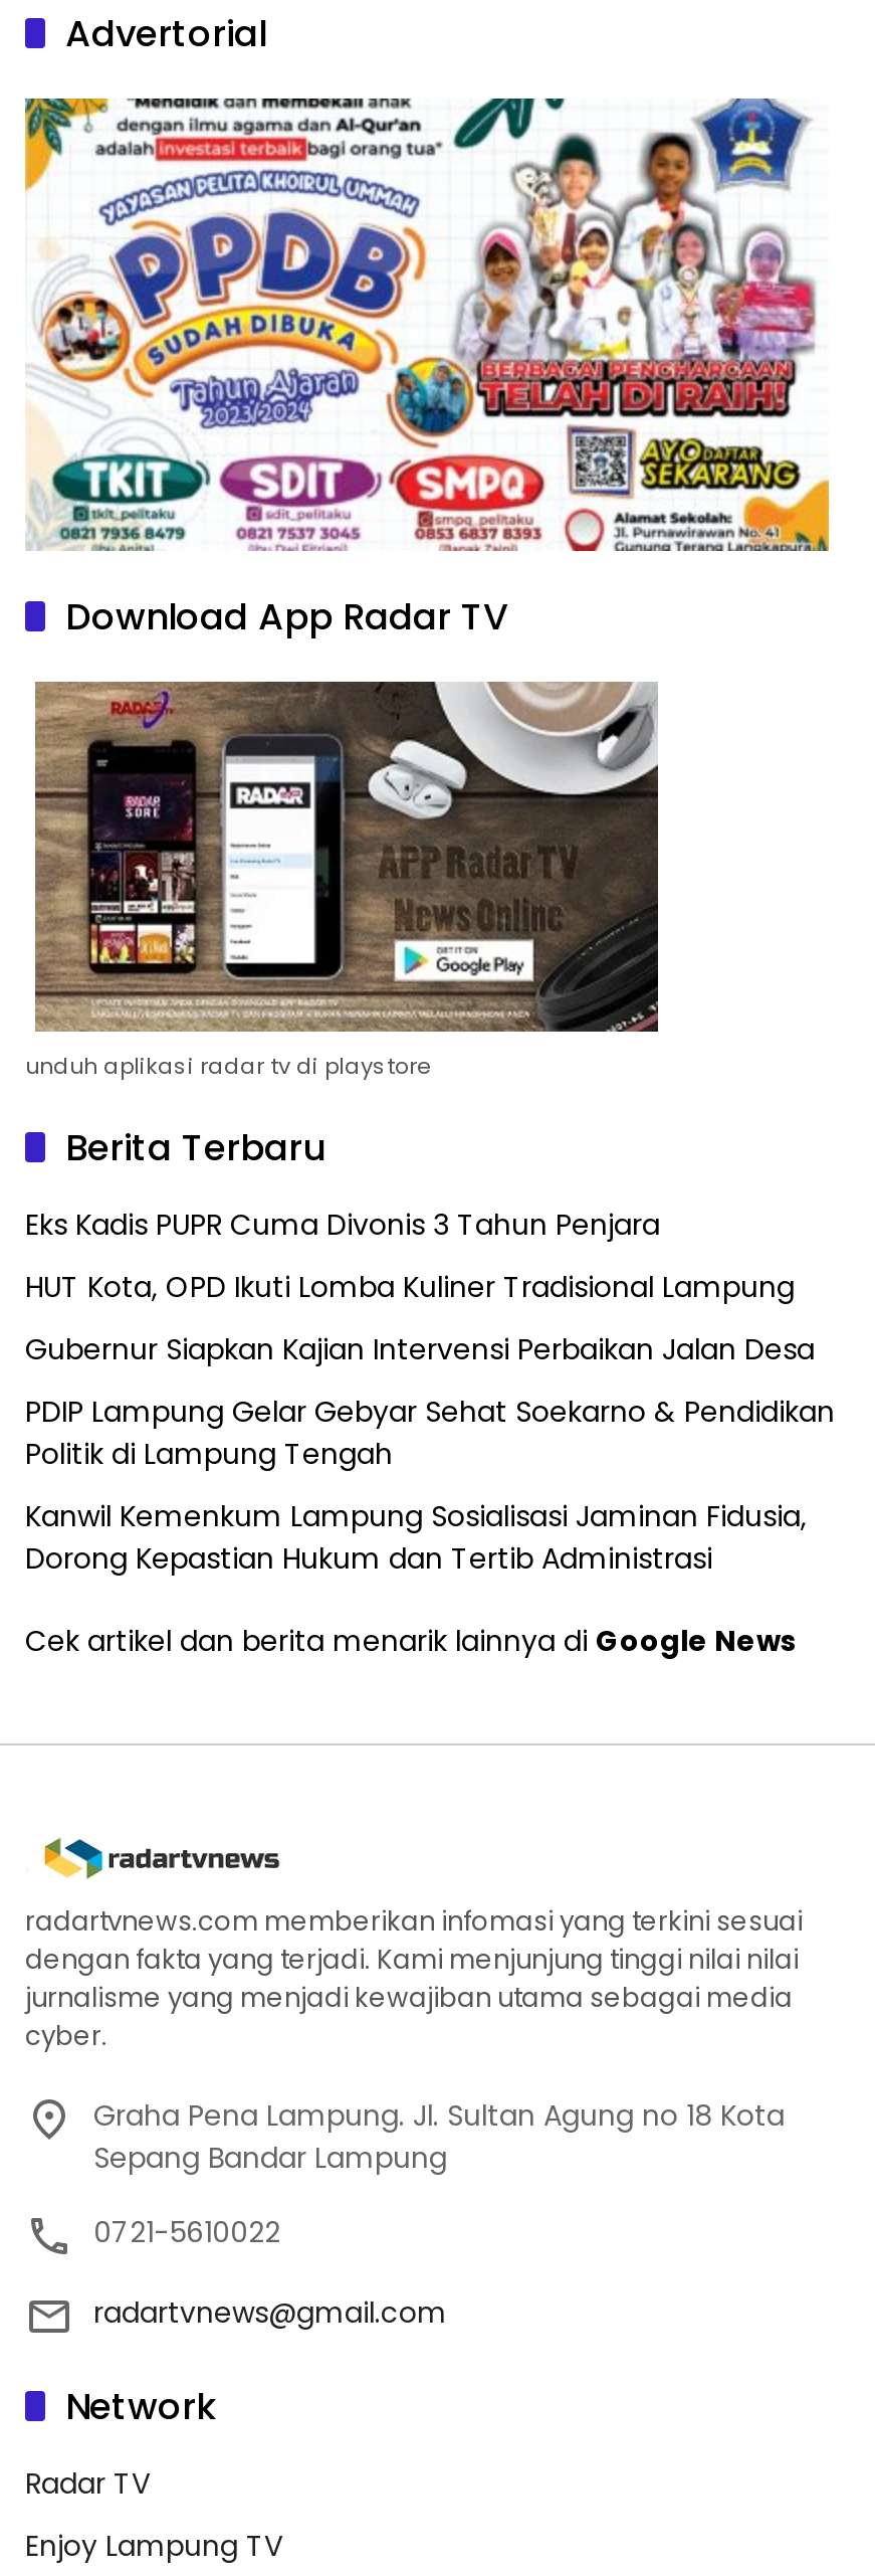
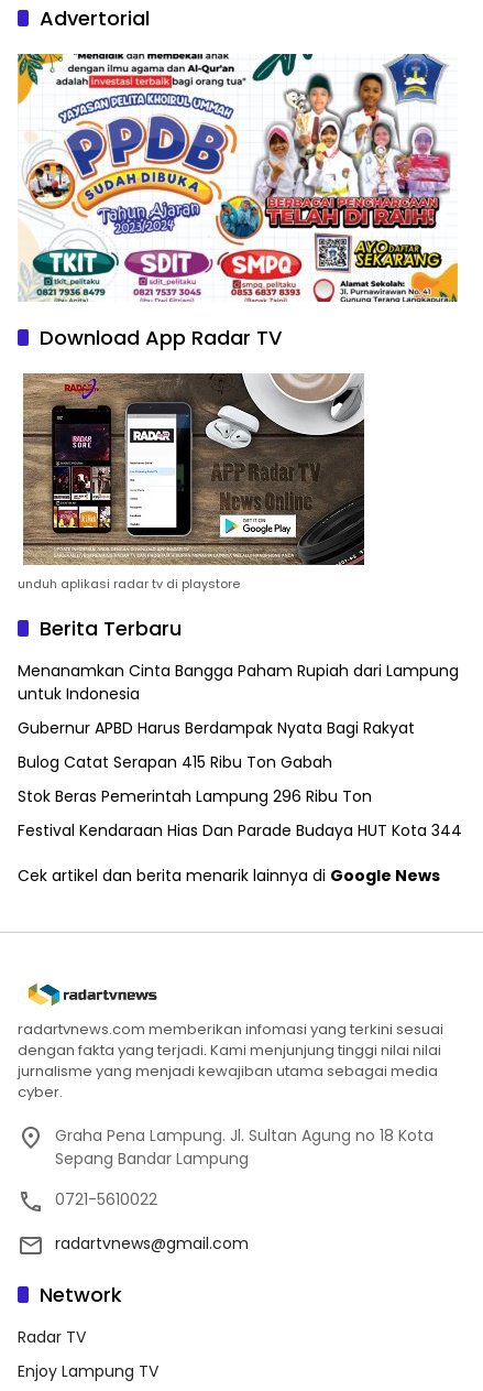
[25,1204,660,1244] Eks Kadis PUPR Cuma Divonis 3 Tahun Penjara -> [18,659,459,704] Menanamkan Cinta Bangga Paham Rupiah dari Lampung | untuk Indonesia
[25,1266,795,1306] HUT Kota, OPD Ikuti Lomba Kuliner Tradisional Lampung -> [18,717,415,739] Gubernur APBD Harus Berdampak Nyata Bagi Rakyat
[25,1328,815,1369] Gubernur Siapkan Kajian Intervensi Perbaikan Jalan Desa -> [18,751,332,773] Bulog Catat Serapan 415 Ribu Ton Gabah
[25,1391,835,1473] PDIP Lampung Gelar Gebyar Sehat Soekarno & Pendidikan | Politik di Lampung Tengah -> [18,785,372,807] Stok Beras Pemerintah Lampung 296 Ribu Ton
[25,1495,807,1578] Kanwil Kemenkum Lampung Sosialisasi Jaminan Fidusia, | Dorong Kepastian Hukum dan Tertib Administrasi -> [18,819,462,841] Festival Kendaraan Hias Dan Parade Budaya HUT Kota 344

